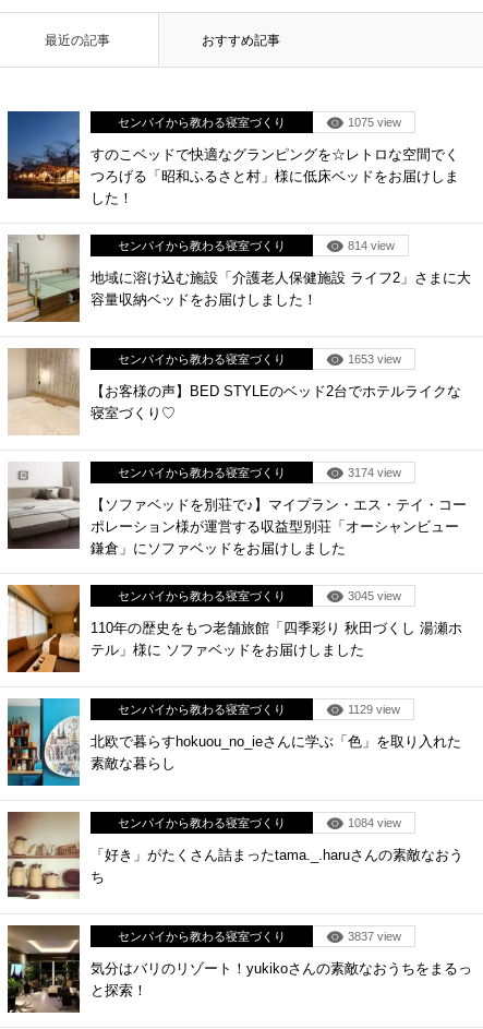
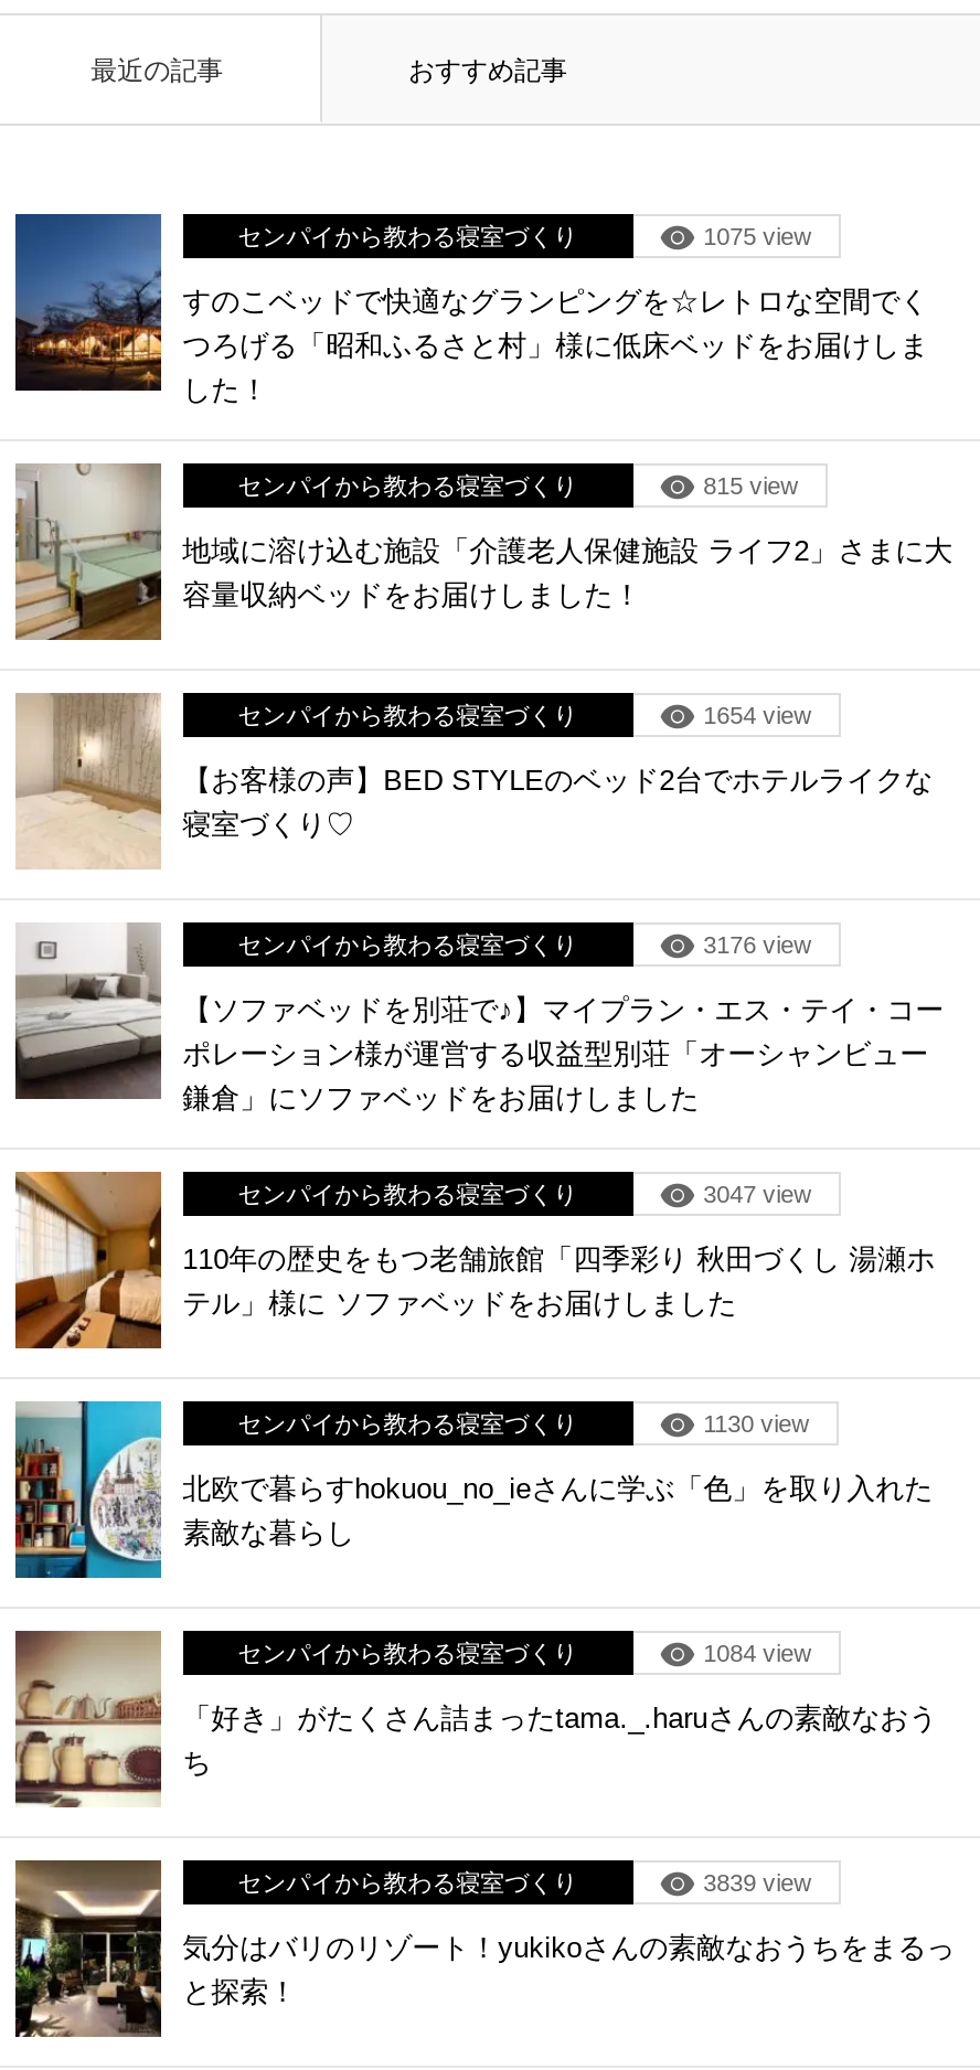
[347,239,394,252] 814 view -> [703,472,798,499] 815 view
[347,352,401,366] 1653 view -> [703,702,811,728] 1654 view
[347,466,401,479] 3174 view -> [703,931,811,958] 3176 view
[347,589,401,602] 3045 view -> [703,1181,811,1207] 3047 view
[347,703,400,716] 1129 view -> [703,1410,809,1437] 1130 view
[347,930,401,943] 3837 view -> [703,1869,811,1896] 3839 view

